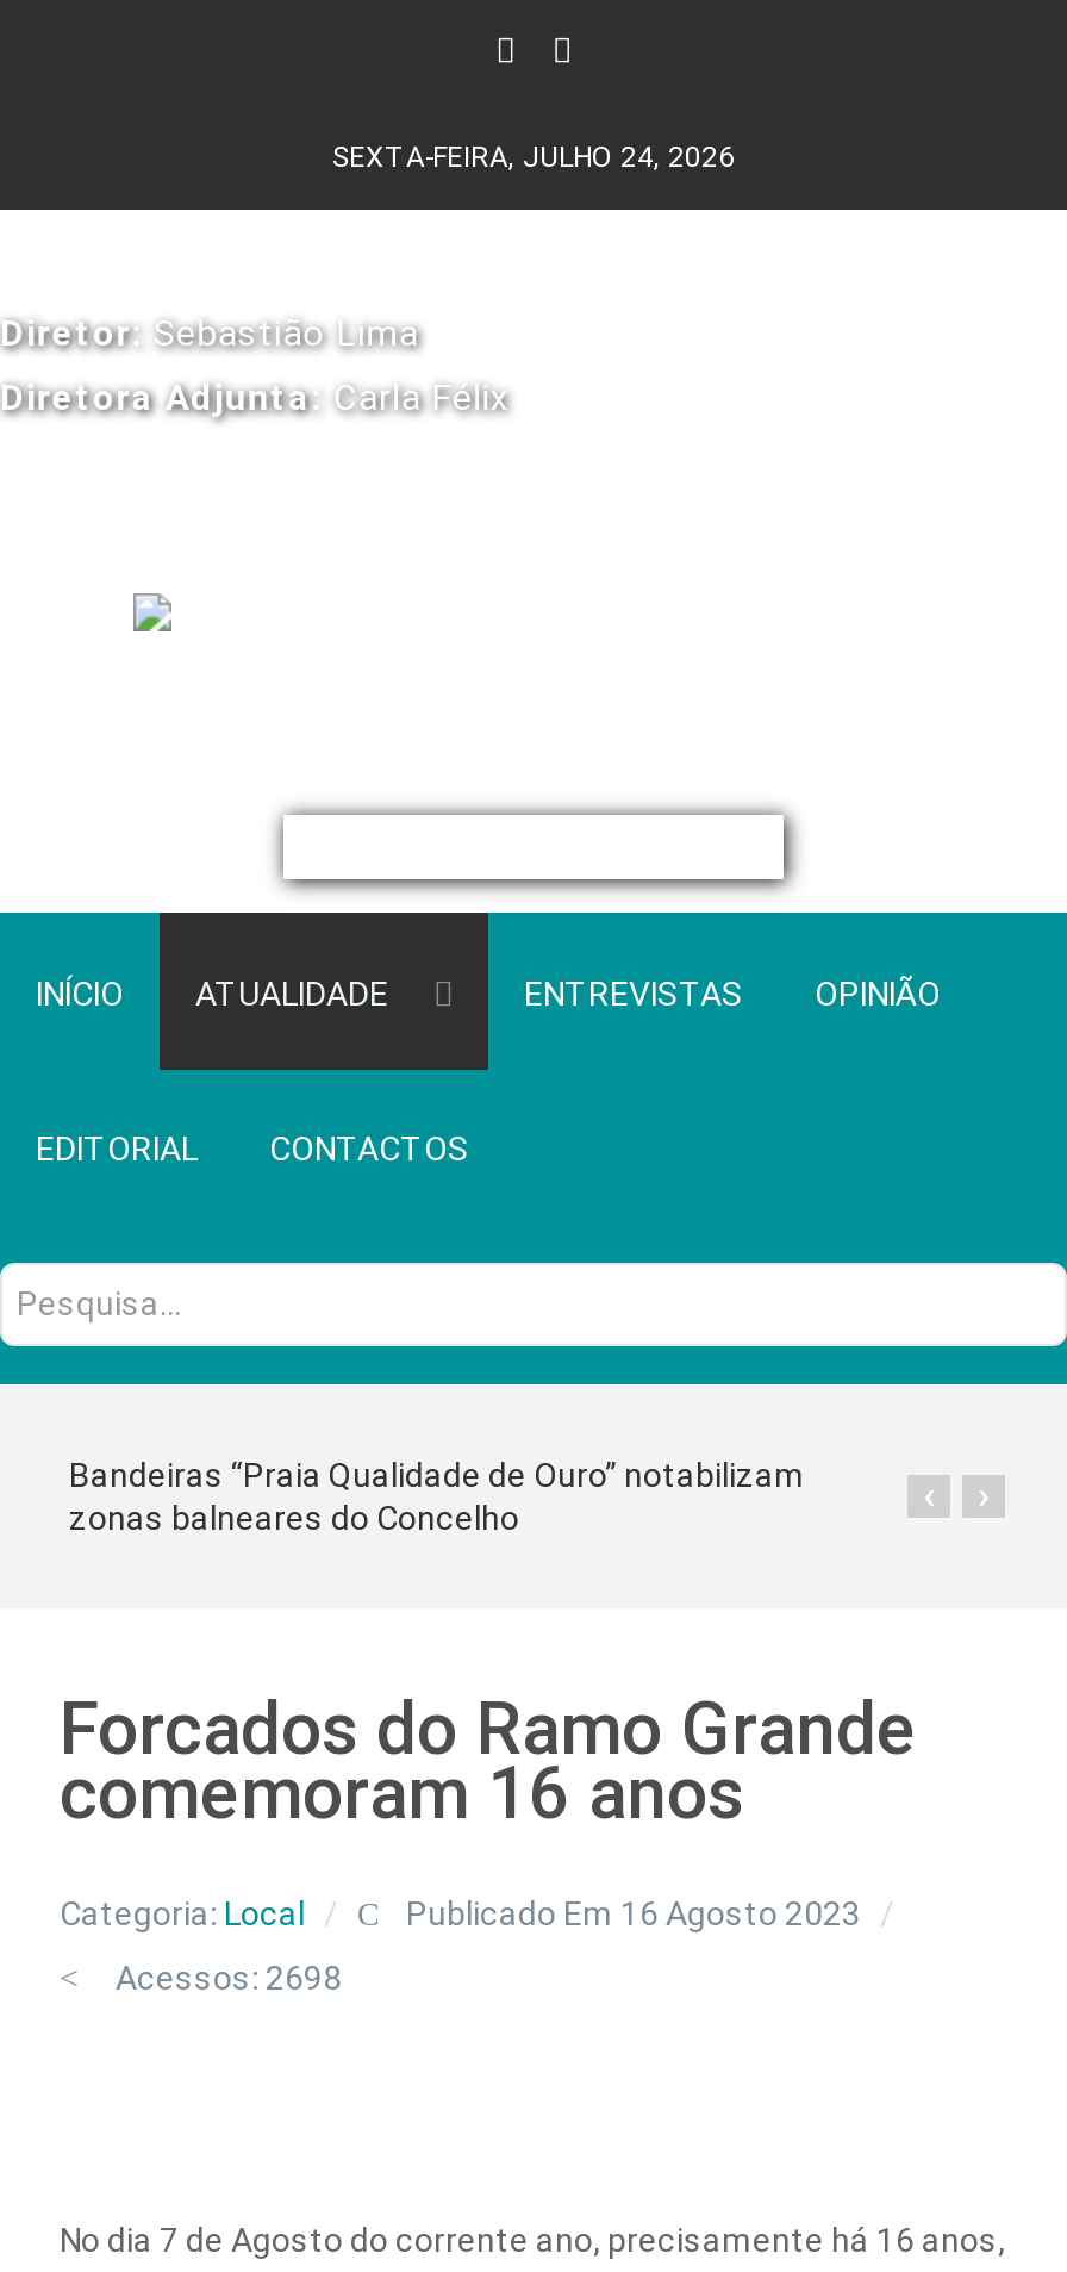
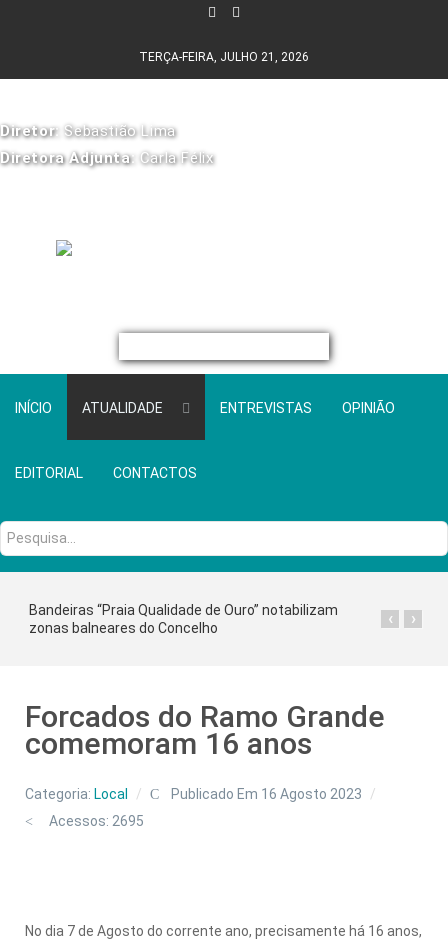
[332,141,735,174] SEXTA-FEIRA, JULHO 24, 2026 -> [139,50,309,64] TERÇA-FEIRA, JULHO 21, 2026
[108,1958,342,1997] Acessos: 2698 -> [45,813,143,829] Acessos: 2695

